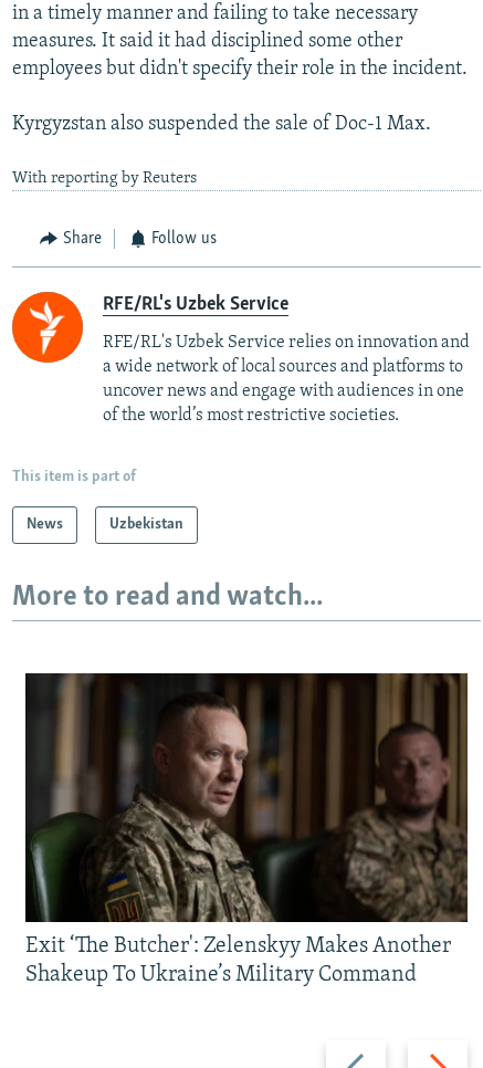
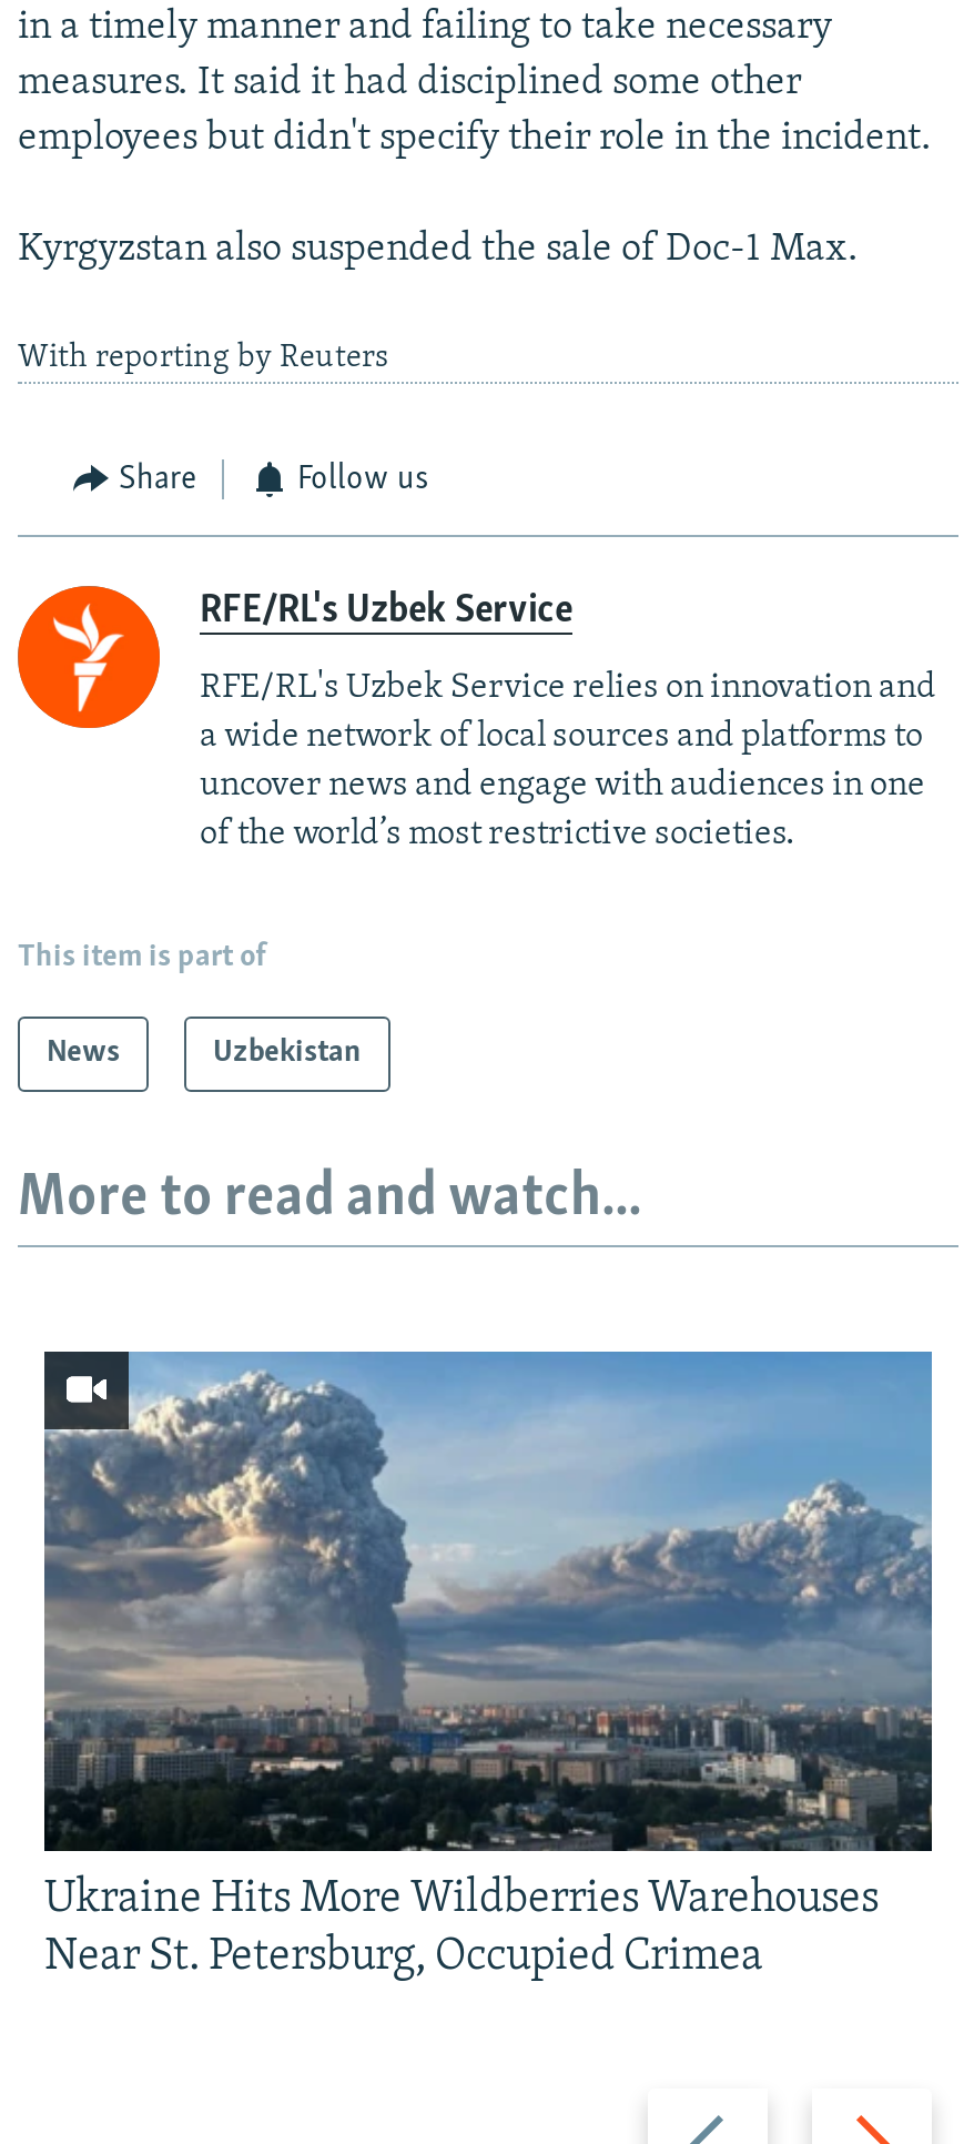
[24,672,469,987] [image] | Exit ‘The Butcher': Zelenskyy Makes Another | Shakeup To Ukraine’s Military Command -> [42,1349,934,1981] [image] | Ukraine Hits More Wildberries Warehouses | Near St. Petersburg, Occupied Crimea

